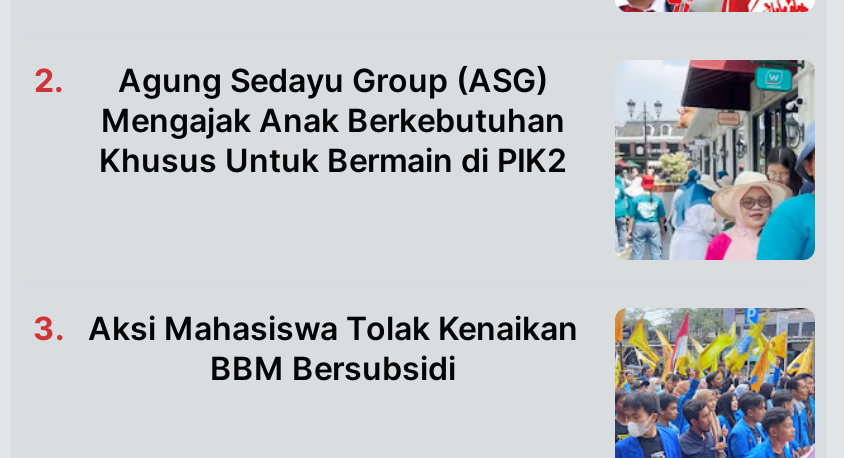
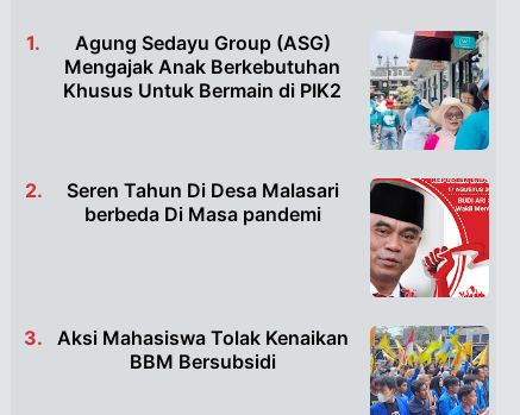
none -> [66,177,490,298] [image] | Seren Tahun Di Desa Malasari | berbeda Di Masa pandemi

